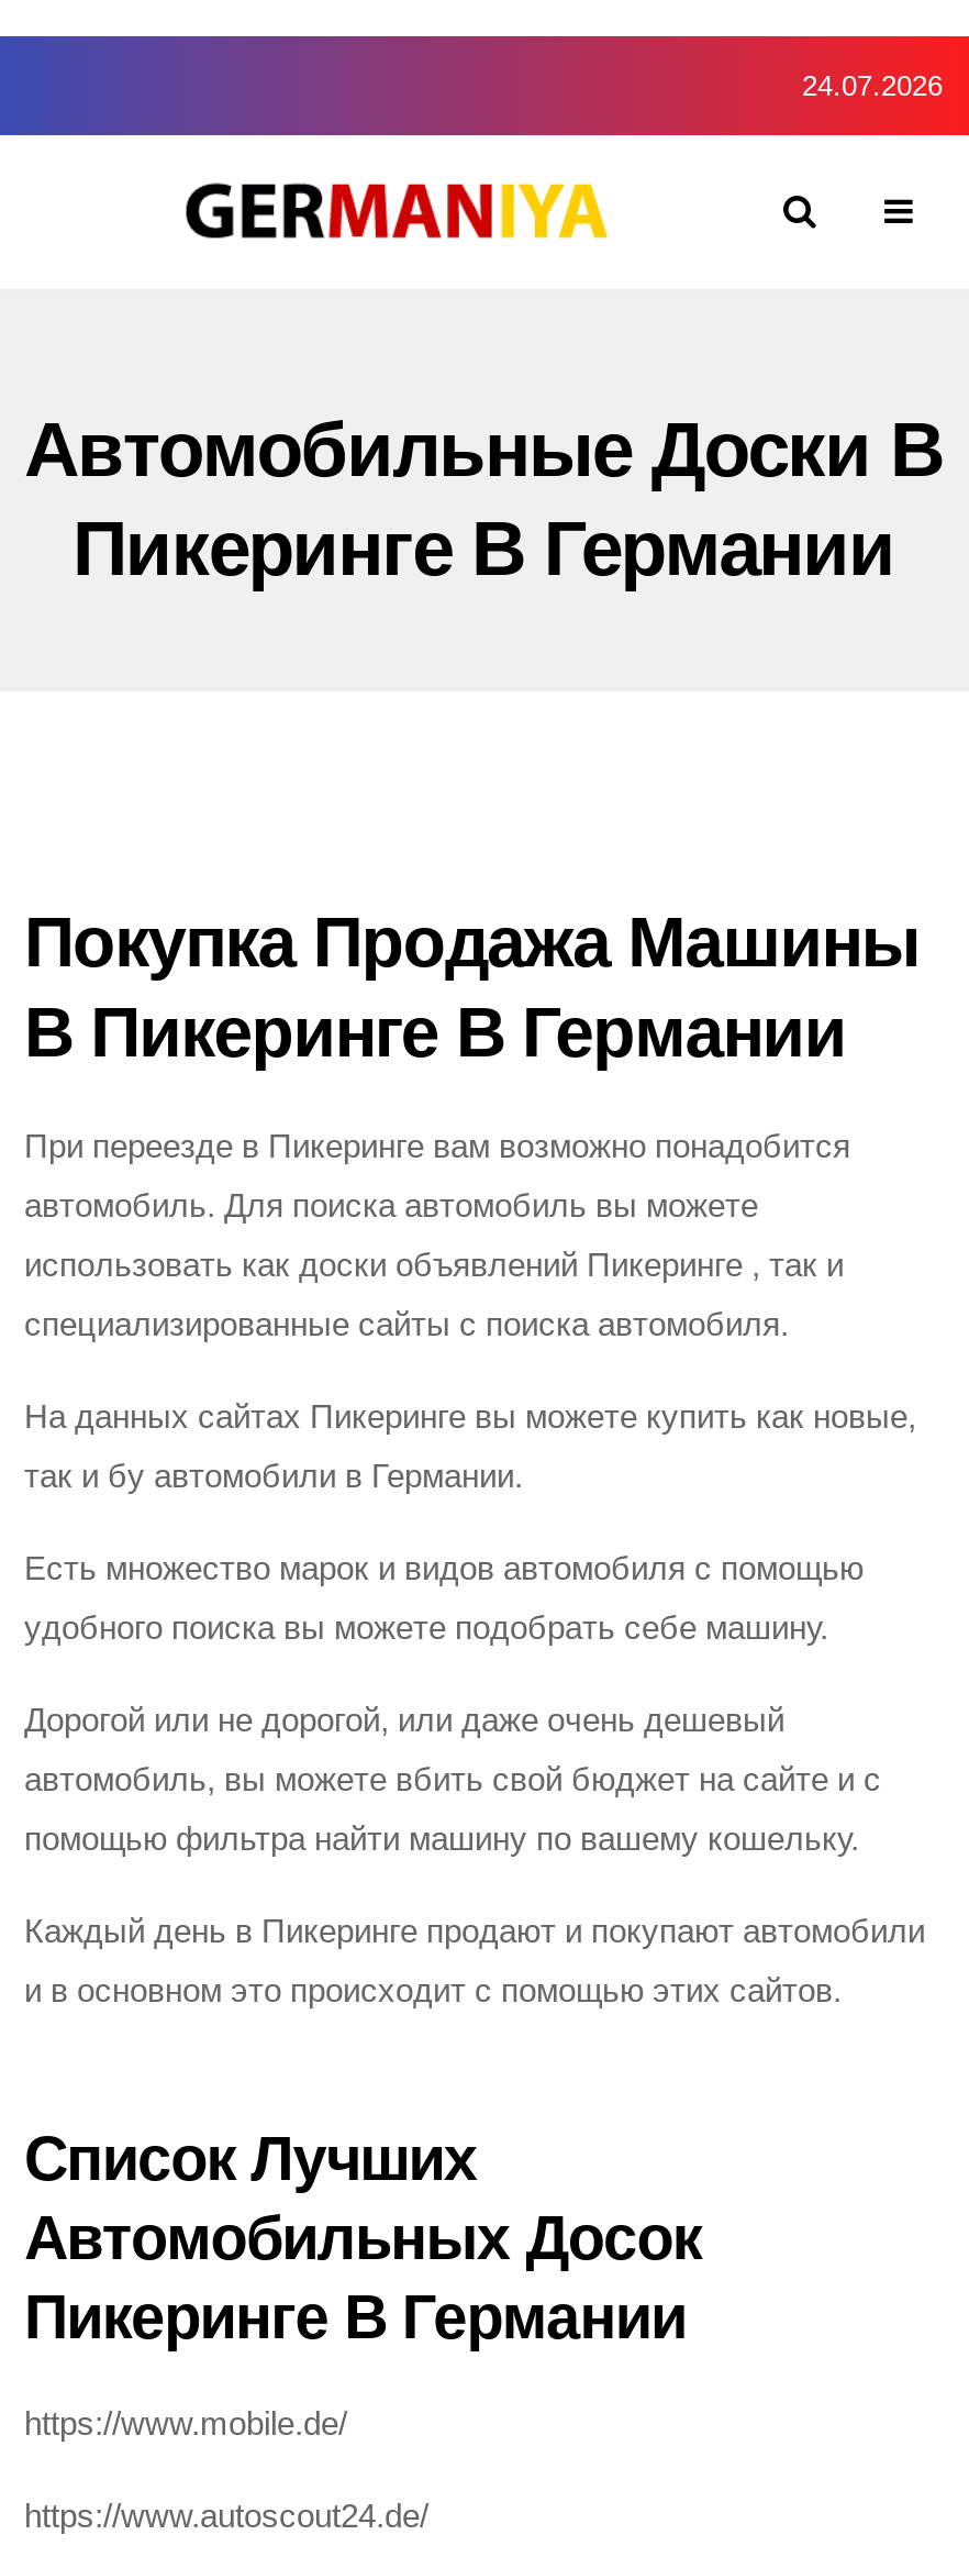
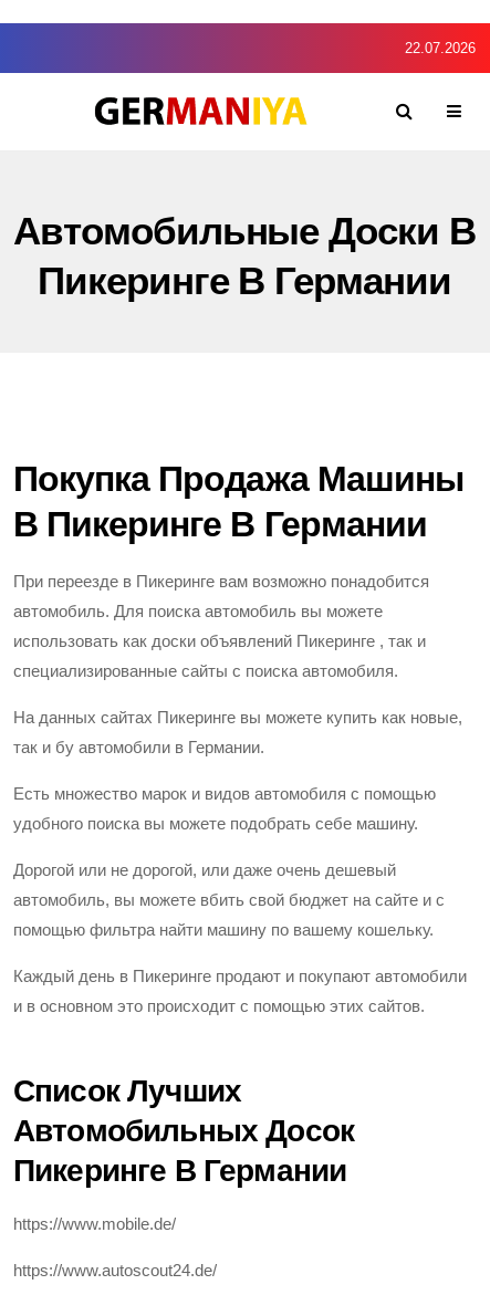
[802,69,943,102] 24.07.2026 -> [405,40,476,56] 22.07.2026

